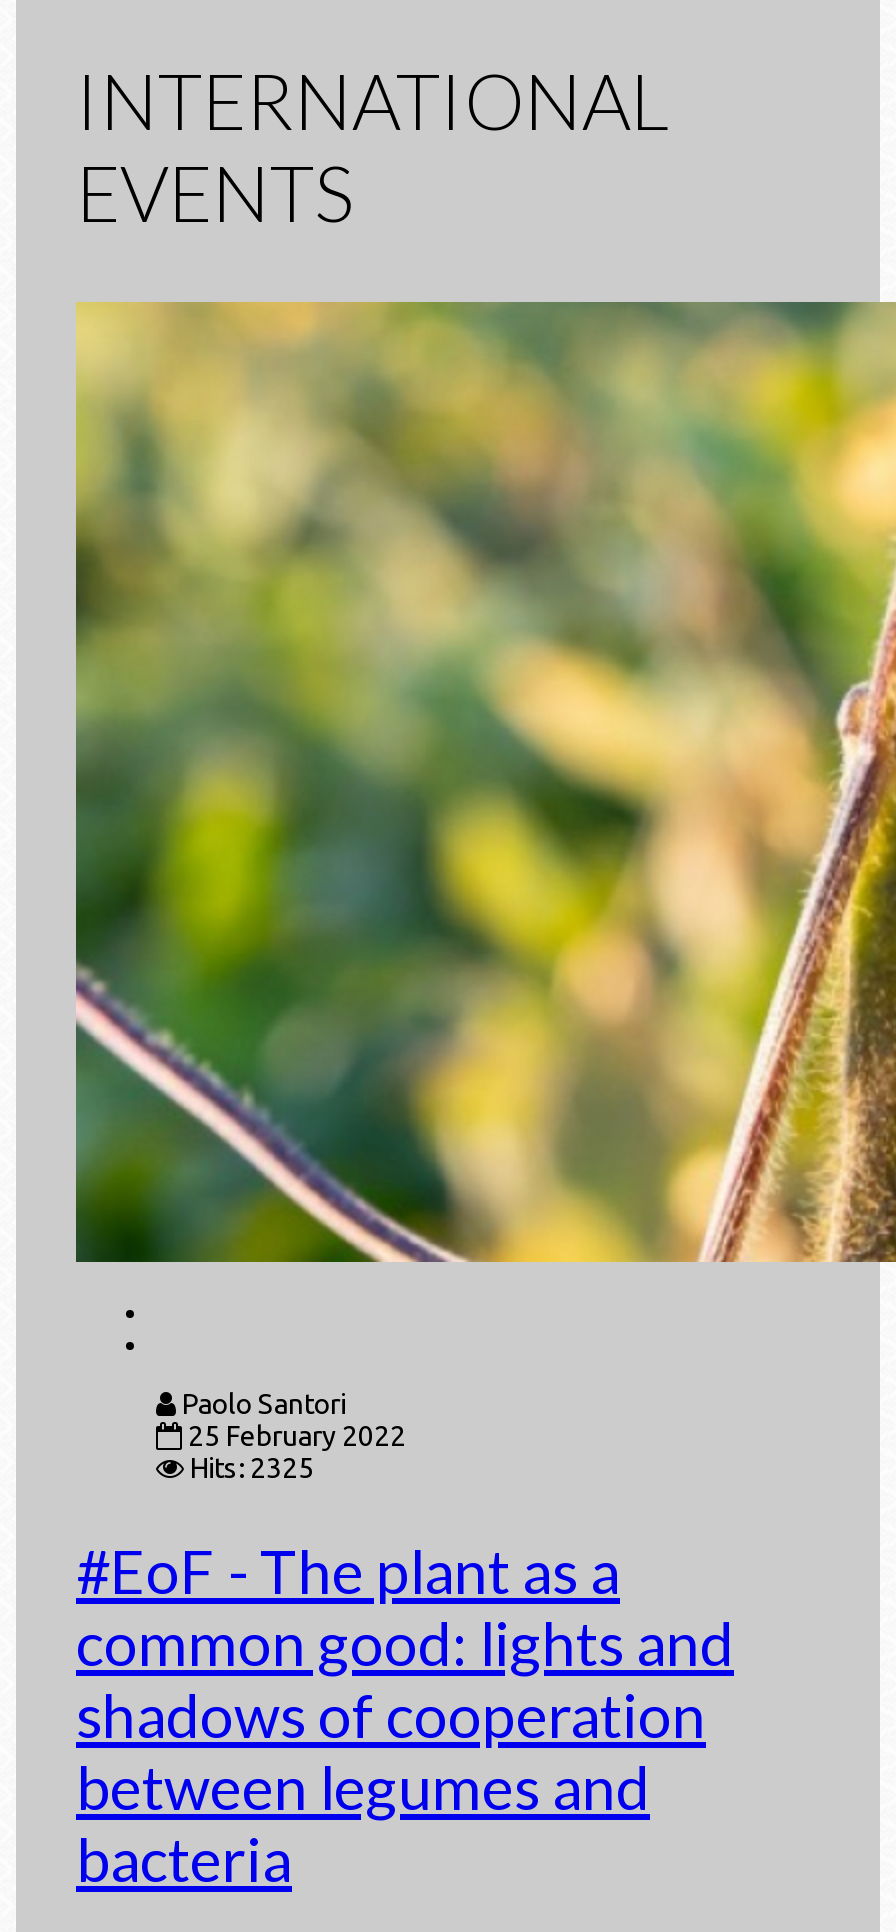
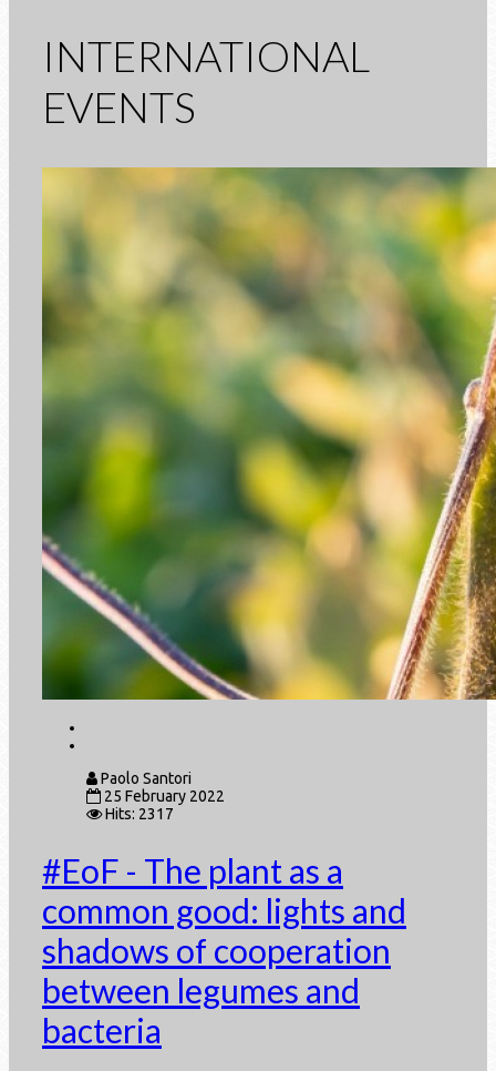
[190,1452,314,1484] Hits: 2325 -> [105,805,174,822] Hits: 2317

